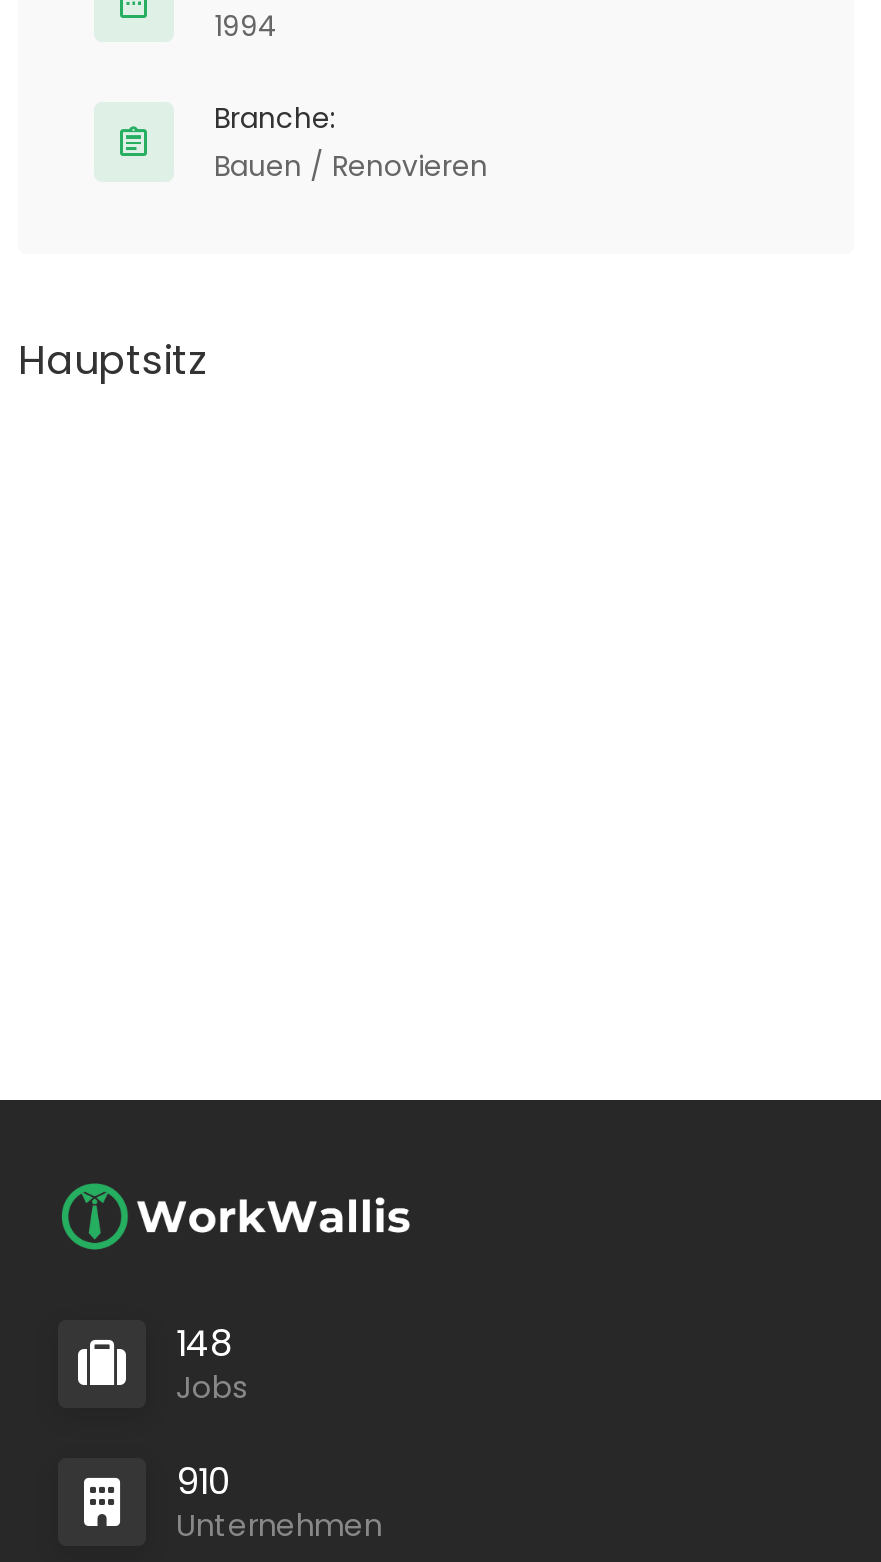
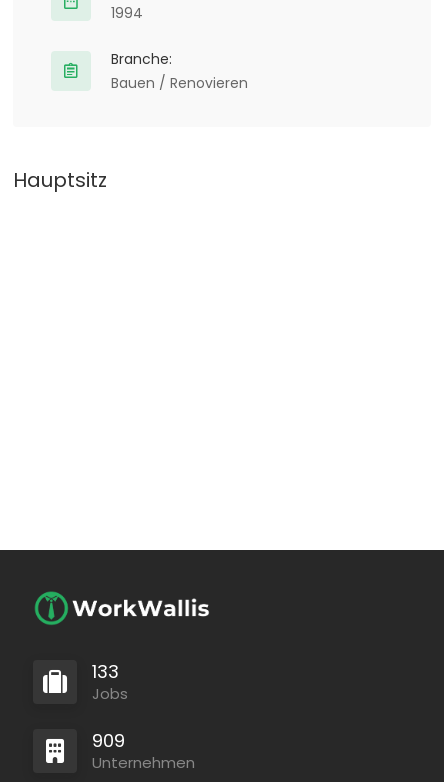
[176,1318,232,1368] 148 -> [92,659,119,684] 133
[176,1456,230,1506] 910 -> [92,728,125,753] 909

